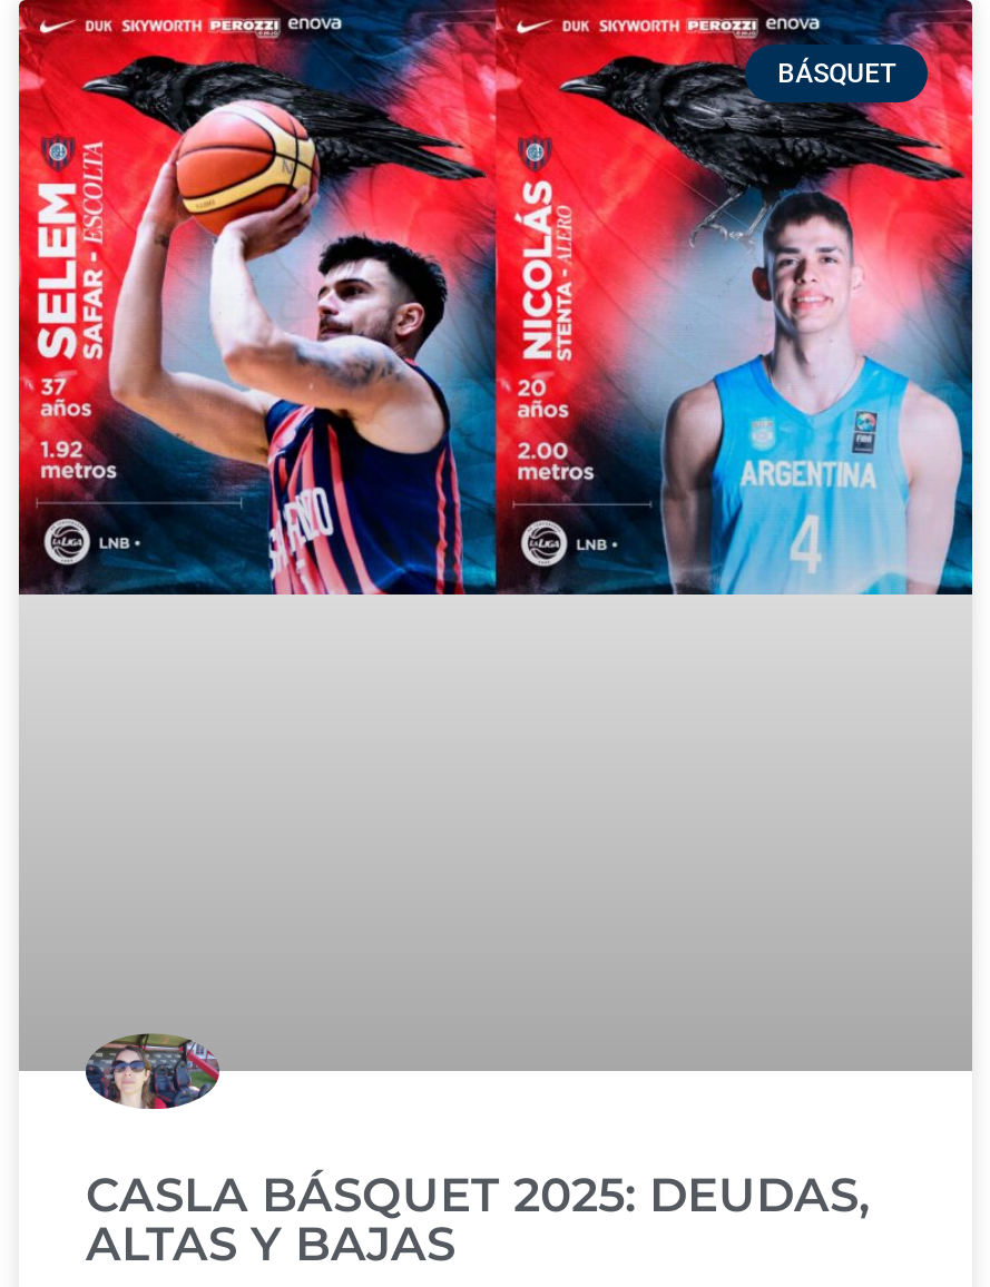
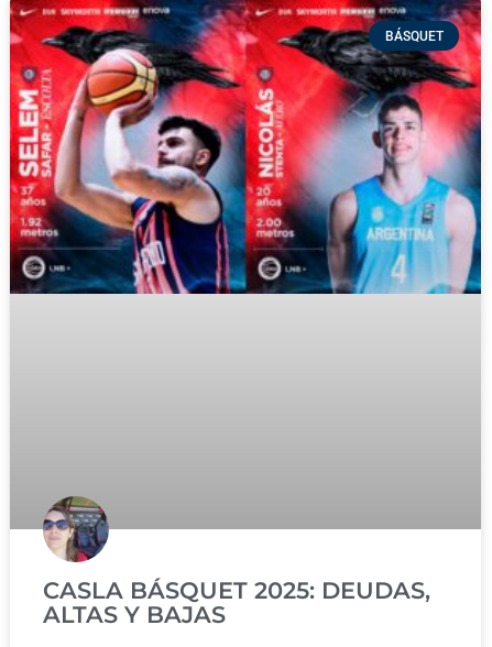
[86,1006,219,1138] [image] -> [44,496,109,563] [image]

